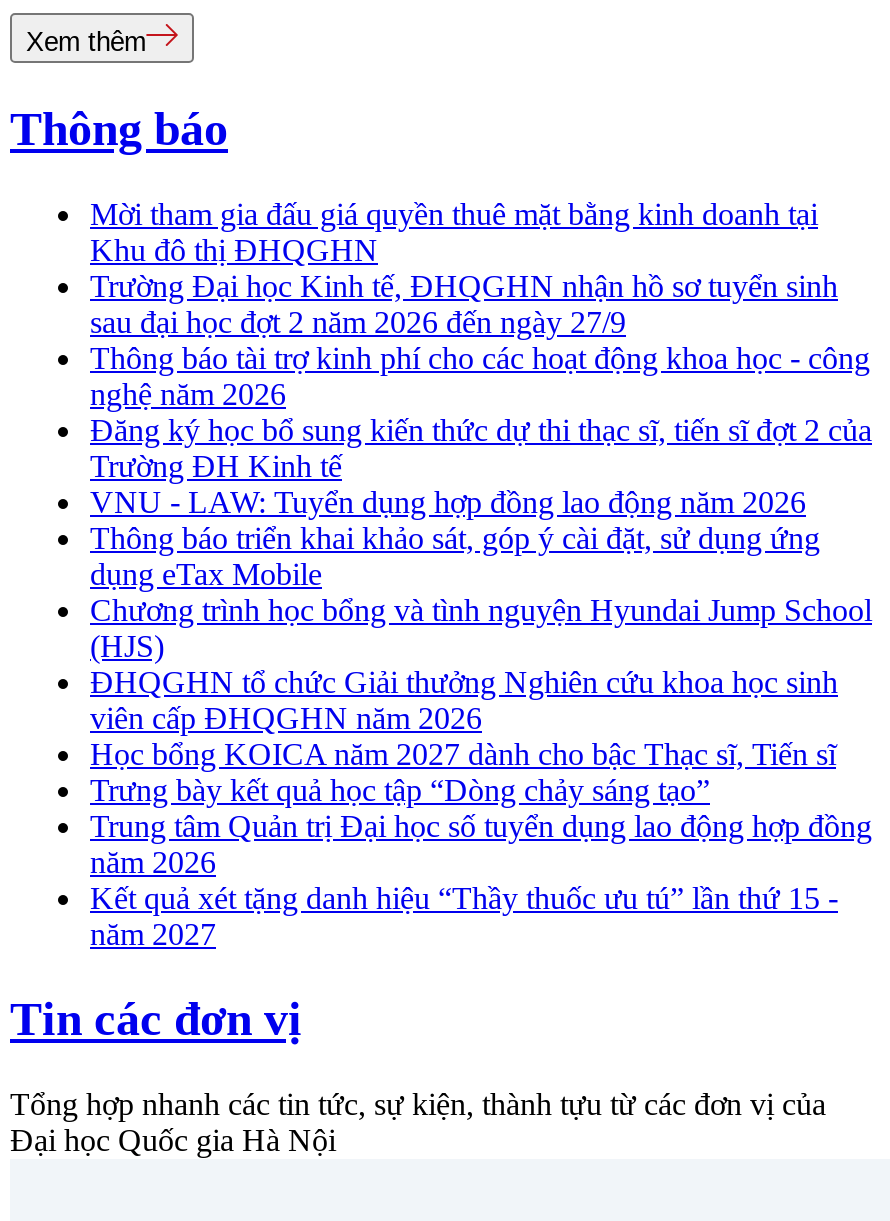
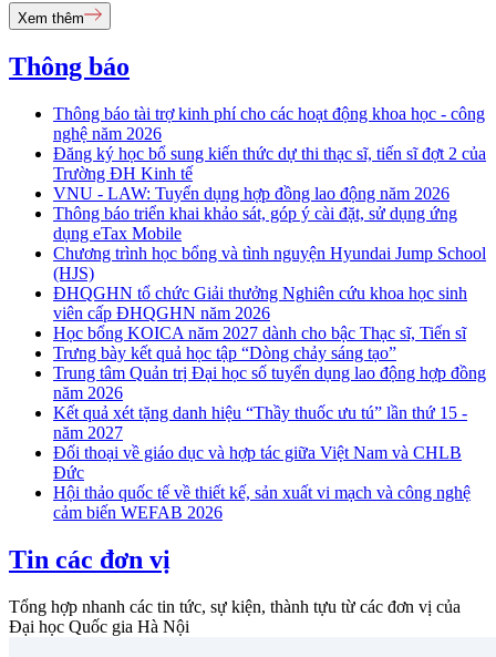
[90,197,838,339] Mời tham gia đấu giá quyền thuê mặt bằng kinh doanh tại | Khu đô thị ĐHQGHN | Trường Đại học Kinh tế, ĐHQGHN nhận hồ sơ tuyển sinh | sau đại học đợt 2 năm 2026 đến ngày 27/9 -> none
moved [90,341,872,951] -> [53,104,486,442]: Thông báo tài trợ kinh phí cho các hoạt động khoa học - công | nghệ năm 2026 | Đăng ký học bổ sung kiến thức dự thi thạc sĩ, tiến sĩ đợt 2 của | ... | Kết quả xét tặng danh hiệu “Thầy thuốc ưu tú” lần thứ 15 - | năm 2027
none -> [53,443,471,522] Đối thoại về giáo dục và hợp tác giữa Việt Nam và CHLB | Đức | Hội thảo quốc tế về thiết kế, sản xuất vi mạch và công nghệ | cảm biến WEFAB 2026

